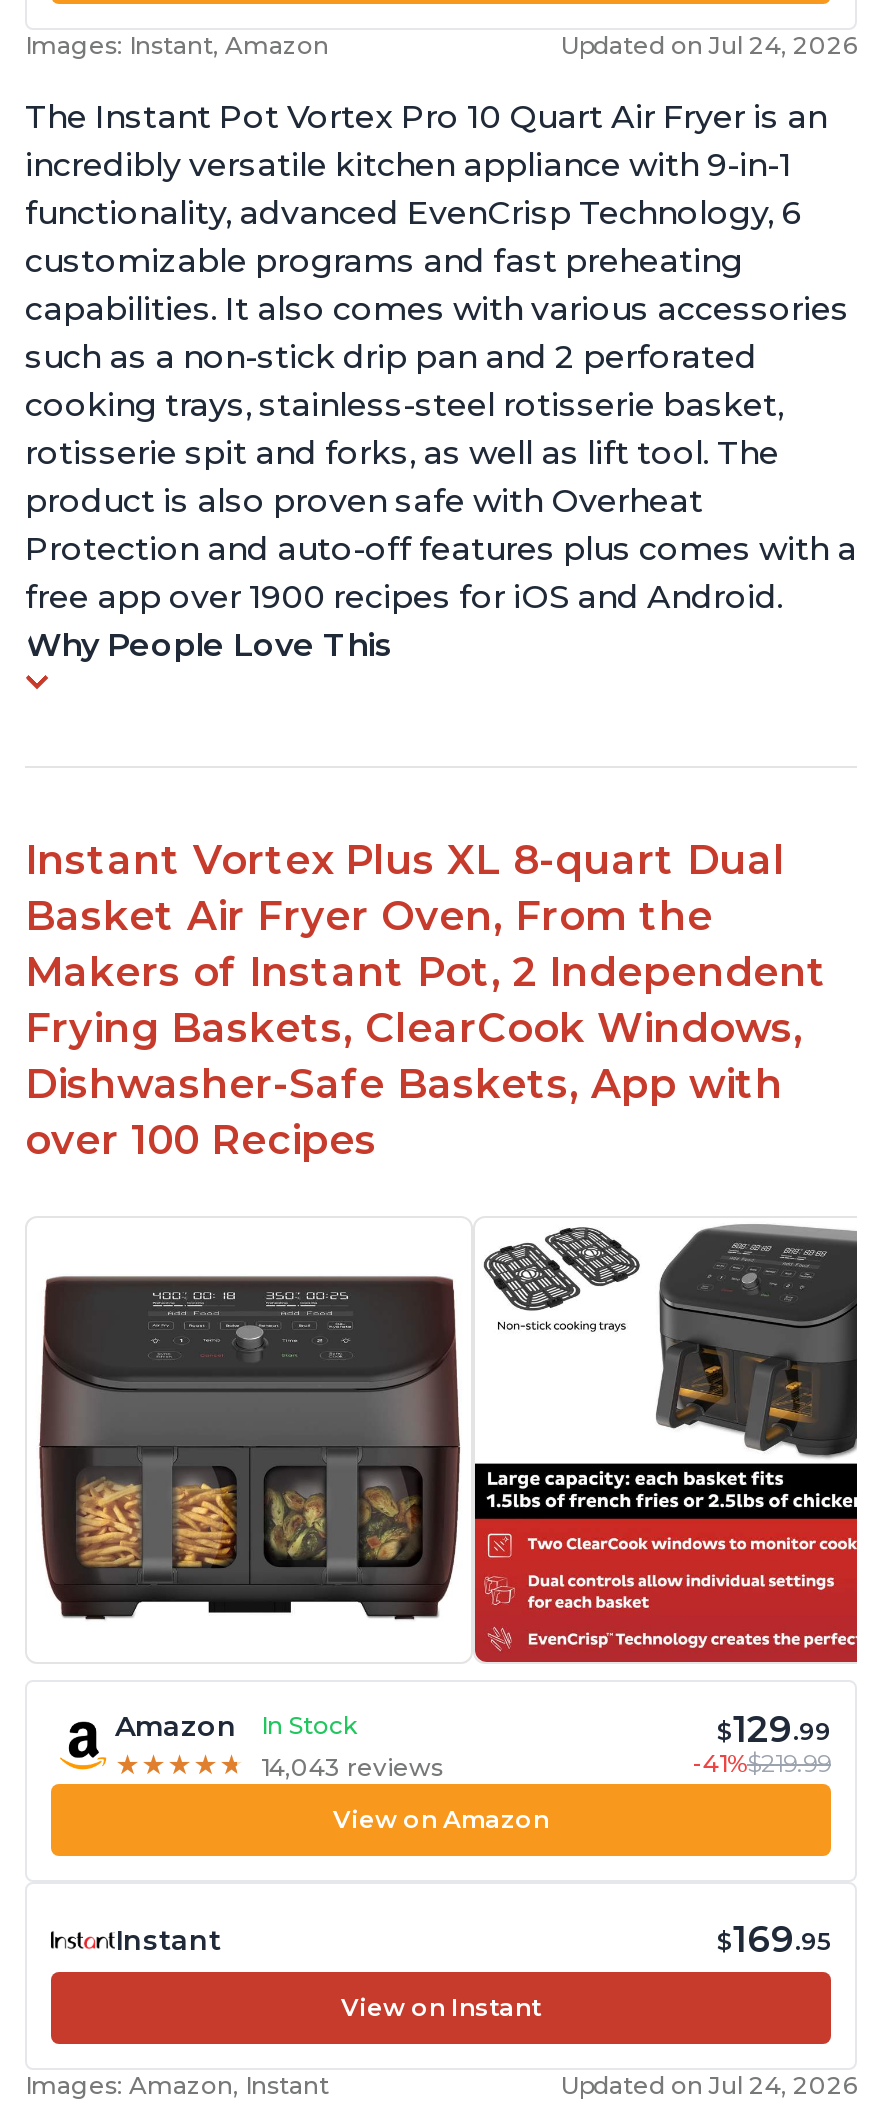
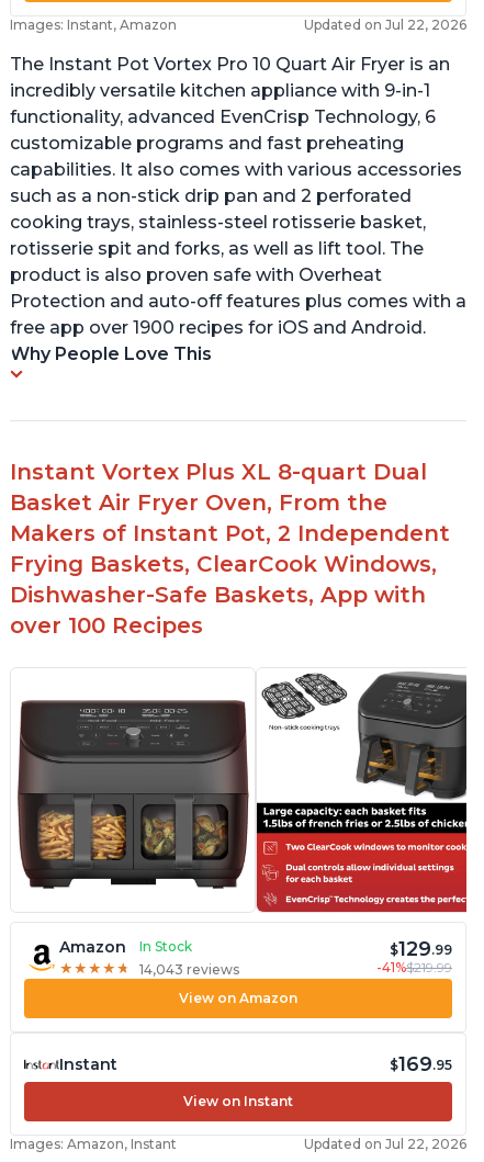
[561,30,857,60] Updated on Jul 24, 2026 -> [304,17,466,33] Updated on Jul 22, 2026
[561,2070,857,2100] Updated on Jul 24, 2026 -> [304,1136,466,1152] Updated on Jul 22, 2026

